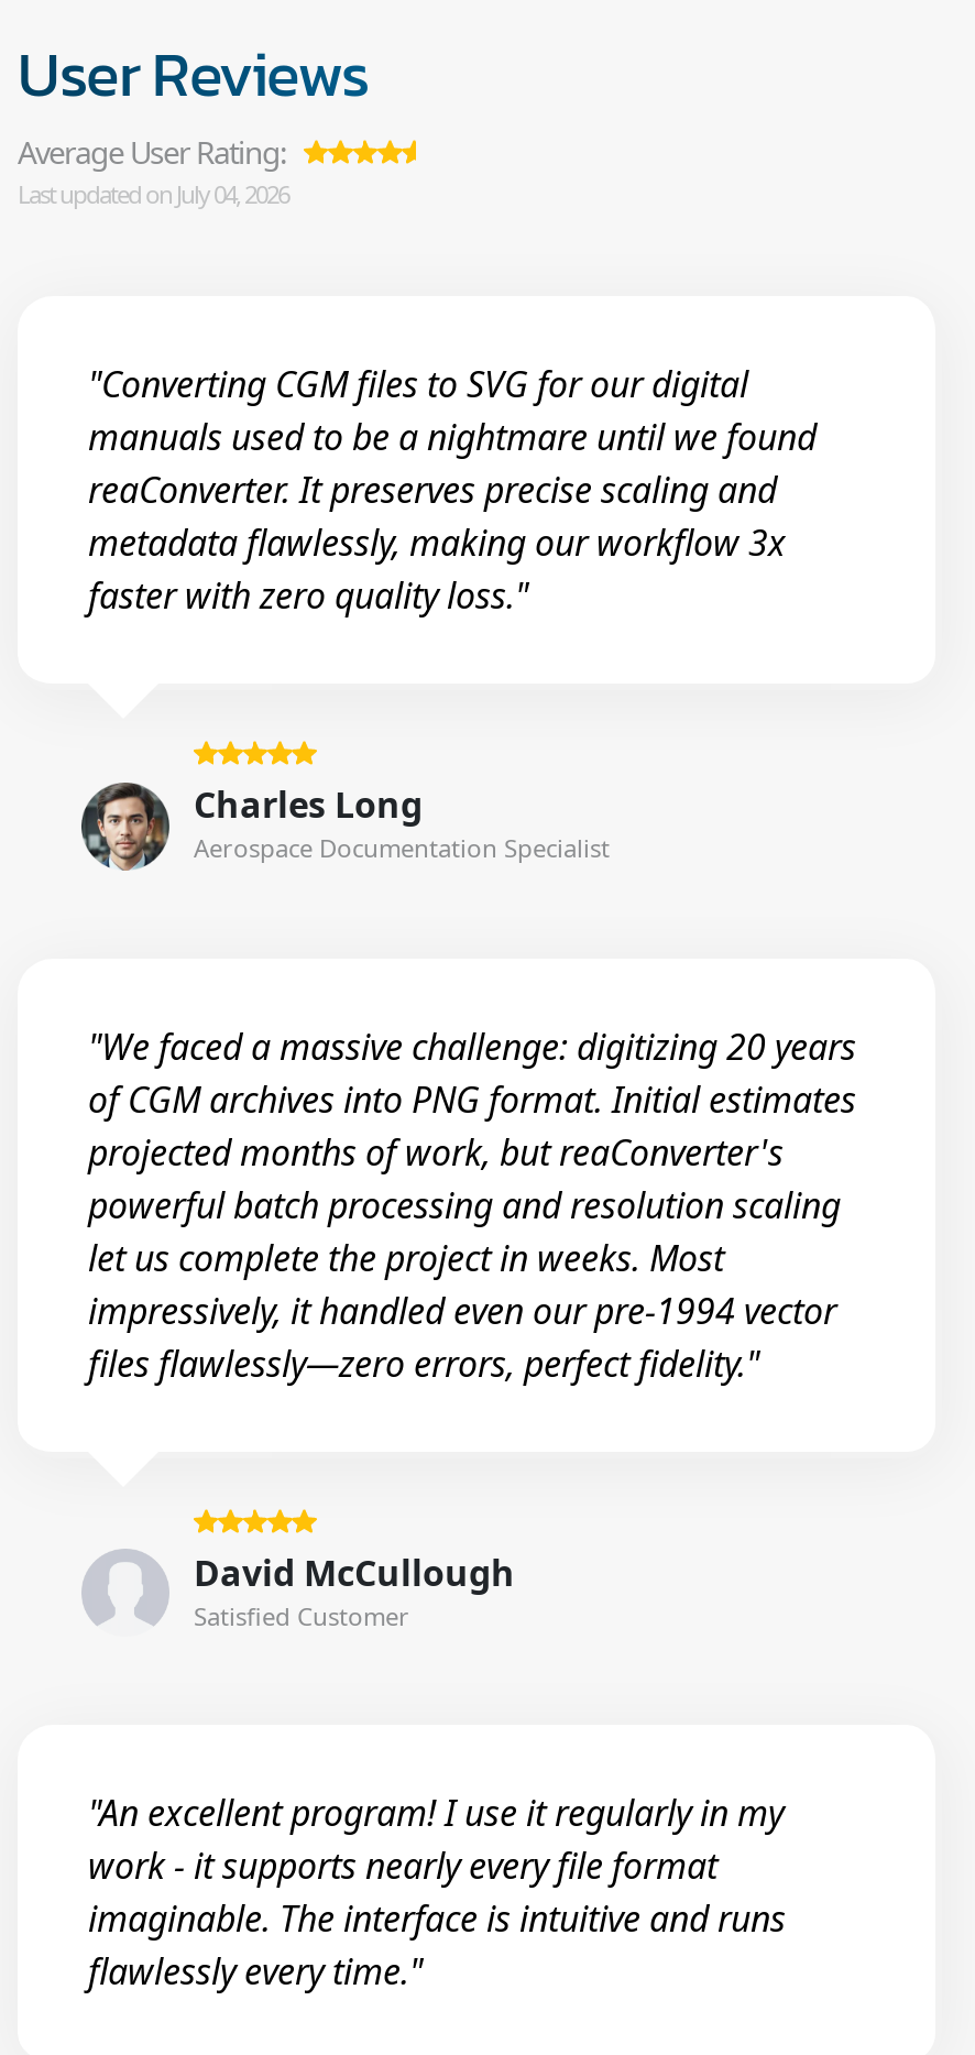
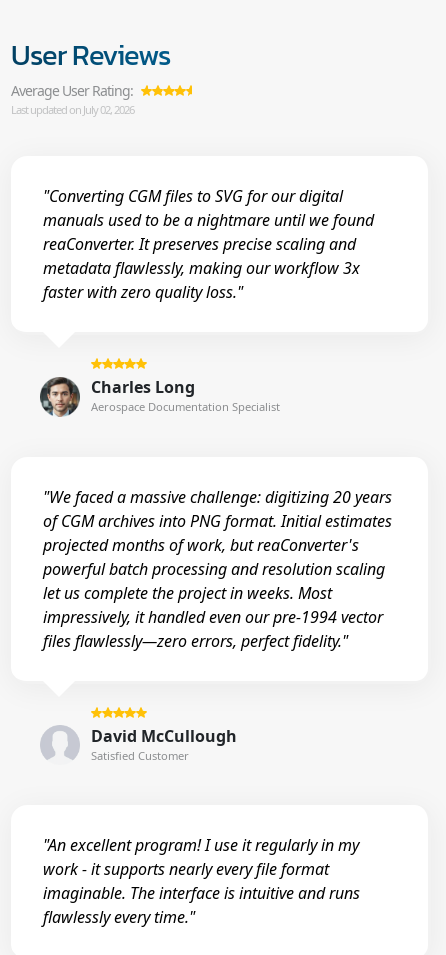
[18,177,288,210] Last updated on July 04, 2026 -> [11,102,134,117] Last updated on July 02, 2026

